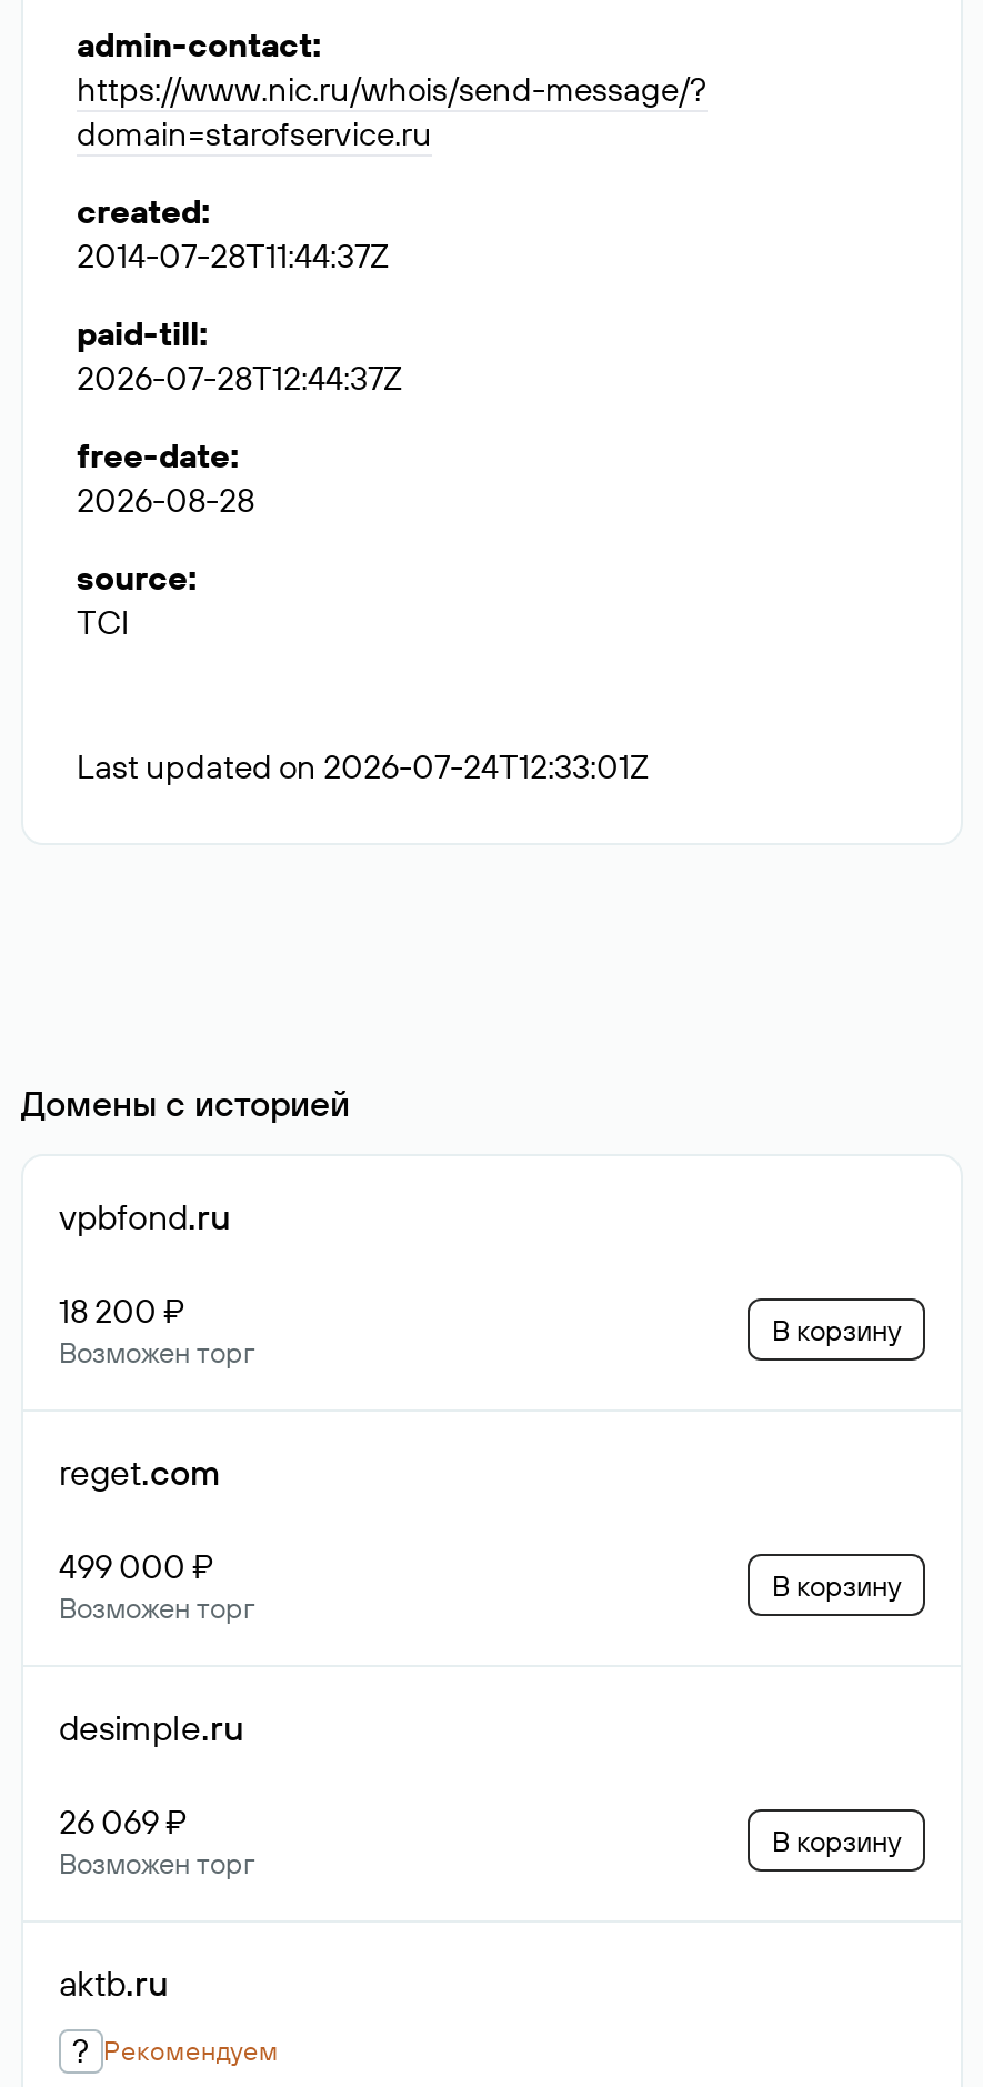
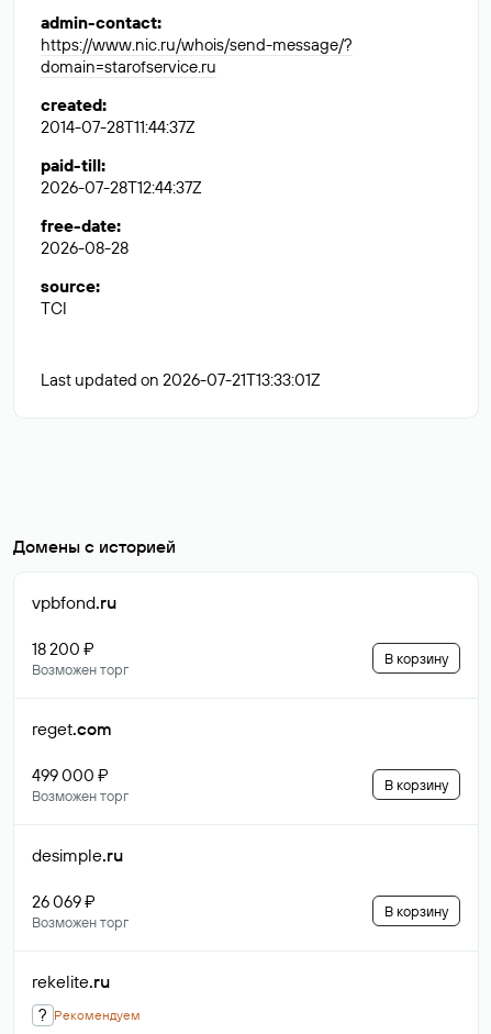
[77,745,650,787] Last updated on 2026-07-24T12:33:01Z -> [41,369,321,390] Last updated on 2026-07-21T13:33:01Z
[59,1960,168,2005] aktb.ru -> [32,970,110,992] rekelite.ru

